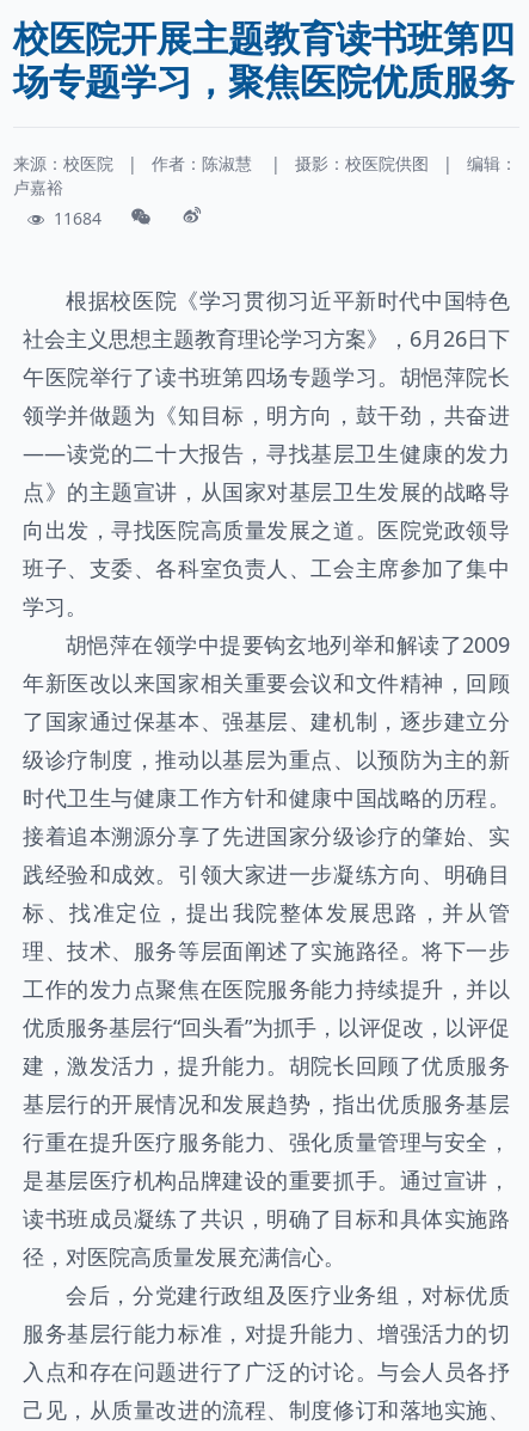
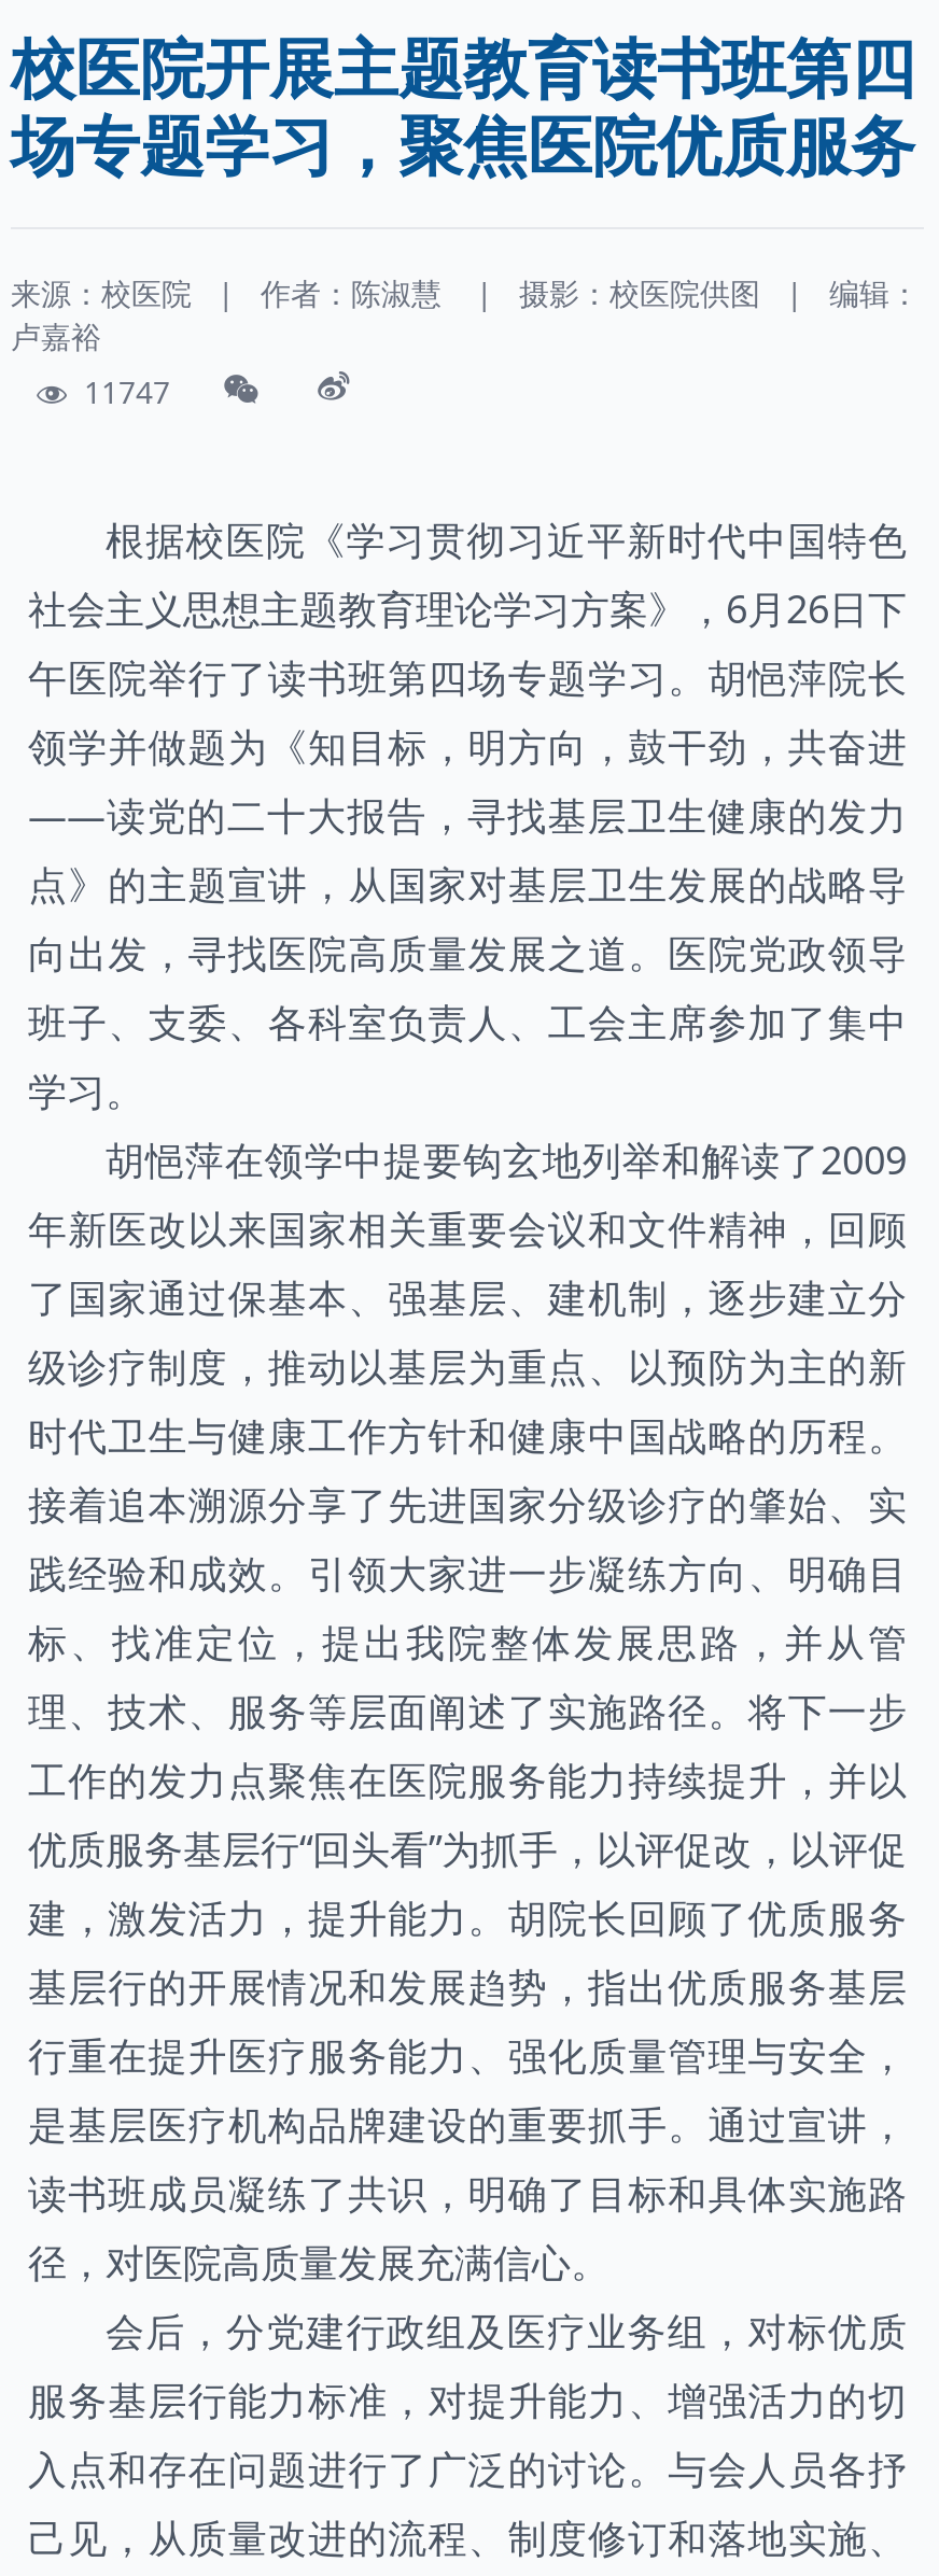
[54,207,102,230] 11684 -> [84,371,170,412] 11747

